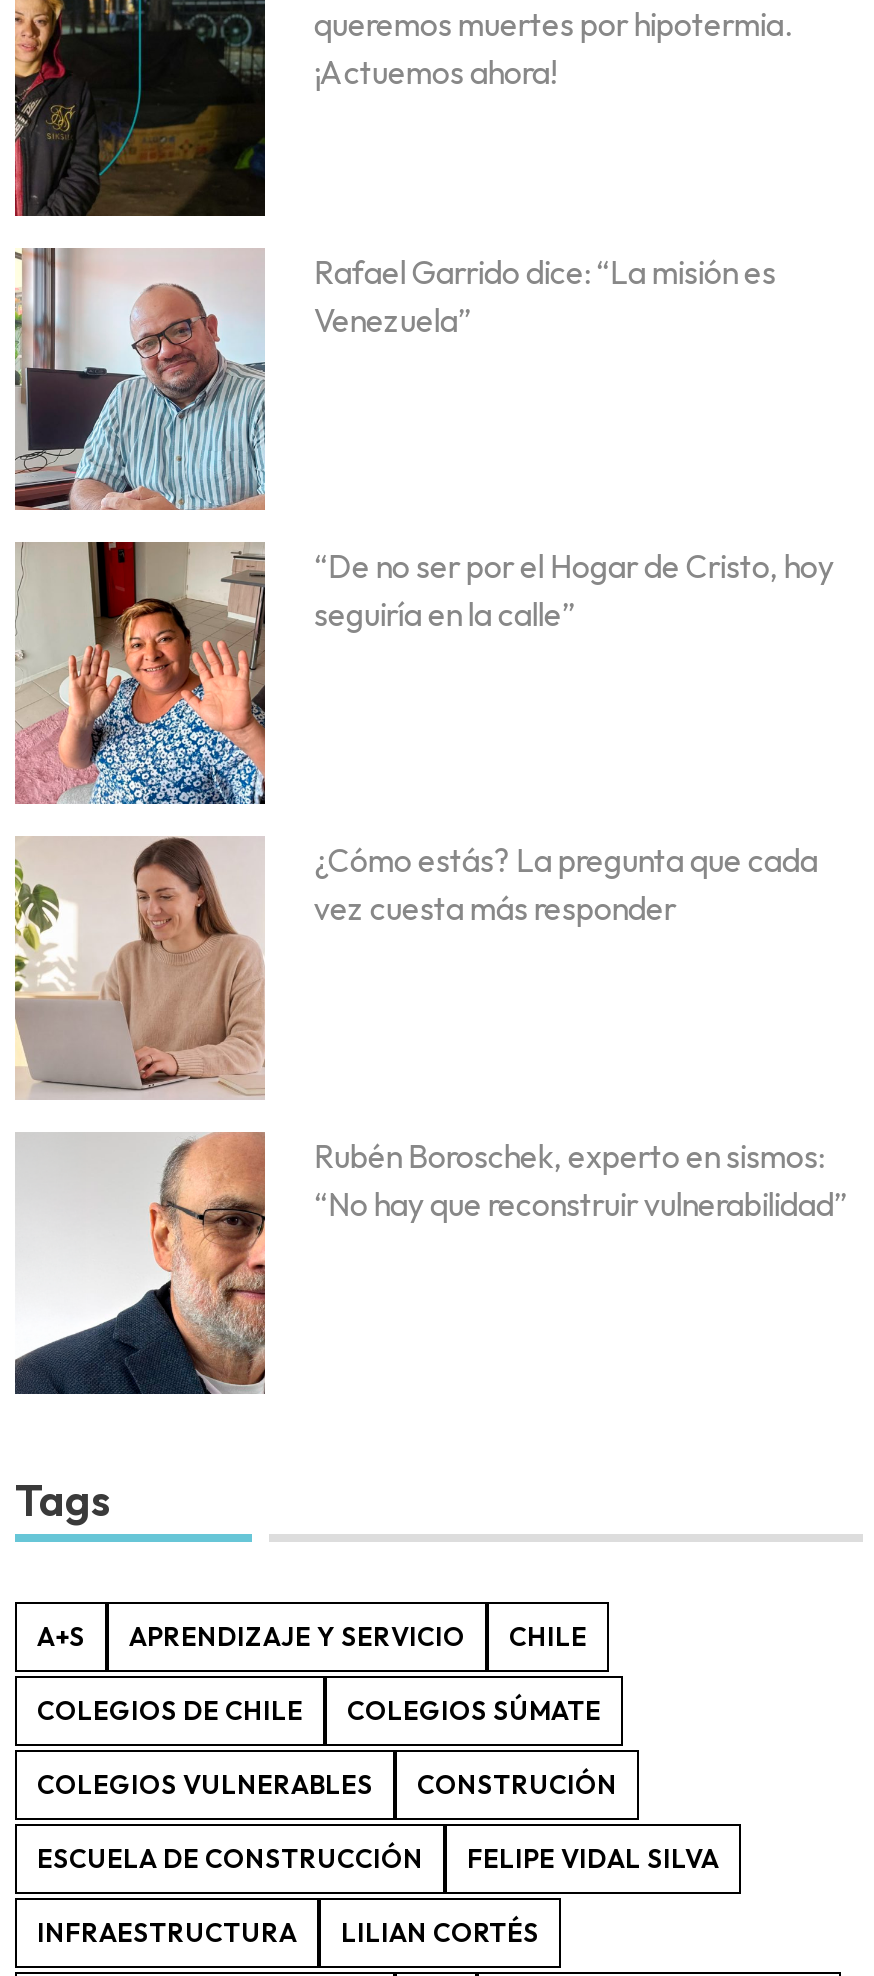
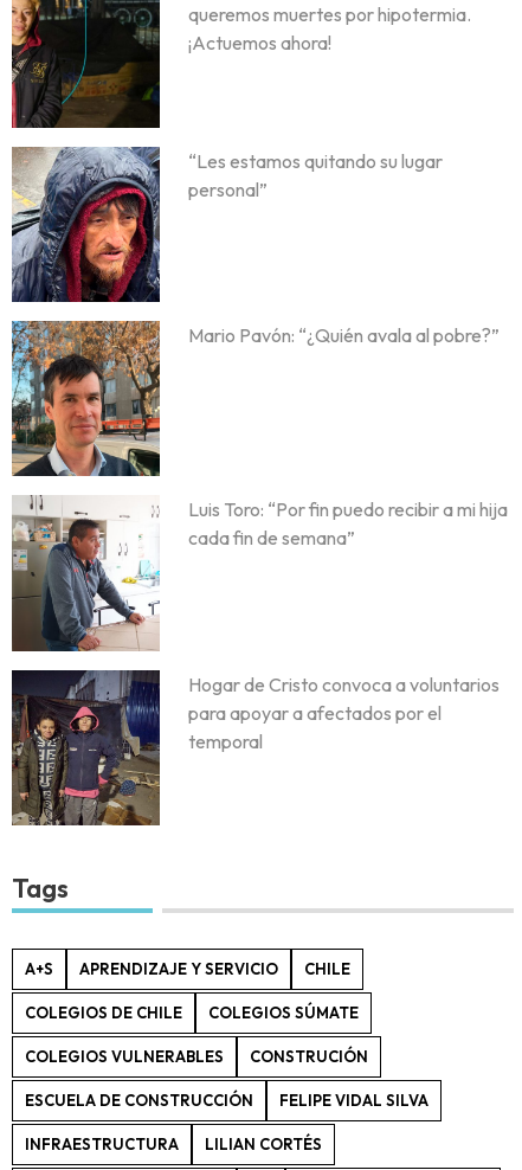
[13,248,776,512] [image] | Rafael Garrido dice: “La misión es | Venezuela” -> [11,147,443,303] [image] | “Les estamos quitando su lugar | personal”
[15,540,834,806] [image] | “De no ser por el Hogar de Cristo, hoy | seguiría en la calle” -> [11,320,500,477] [image] | Mario Pavón: “¿Quién avala al pobre?”
[15,836,818,1100] [image] | ¿Cómo estás? La pregunta que cada | vez cuesta más responder -> [11,496,508,652] [image] | Luis Toro: “Por fin puedo recibir a mi hija | cada fin de semana”
[15,1130,848,1396] [image] | Rubén Boroschek, experto en sismos: | “No hay que reconstruir vulnerabilidad” -> [11,669,500,827] [image] | Hogar de Cristo convoca a voluntarios | para apoyar a afectados por el | temporal

